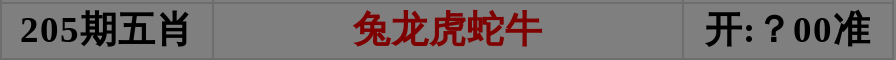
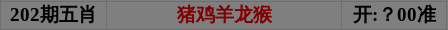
[20,9,543,51] 205期五肖 | 兔龙虎蛇牛 -> [10,4,271,25] 202期五肖 | 猪鸡羊龙猴

